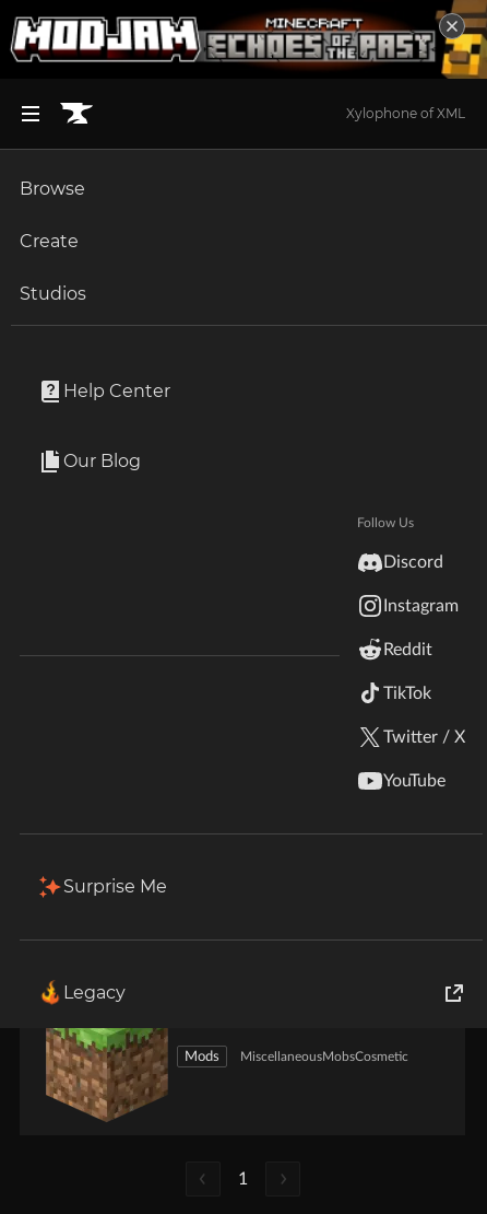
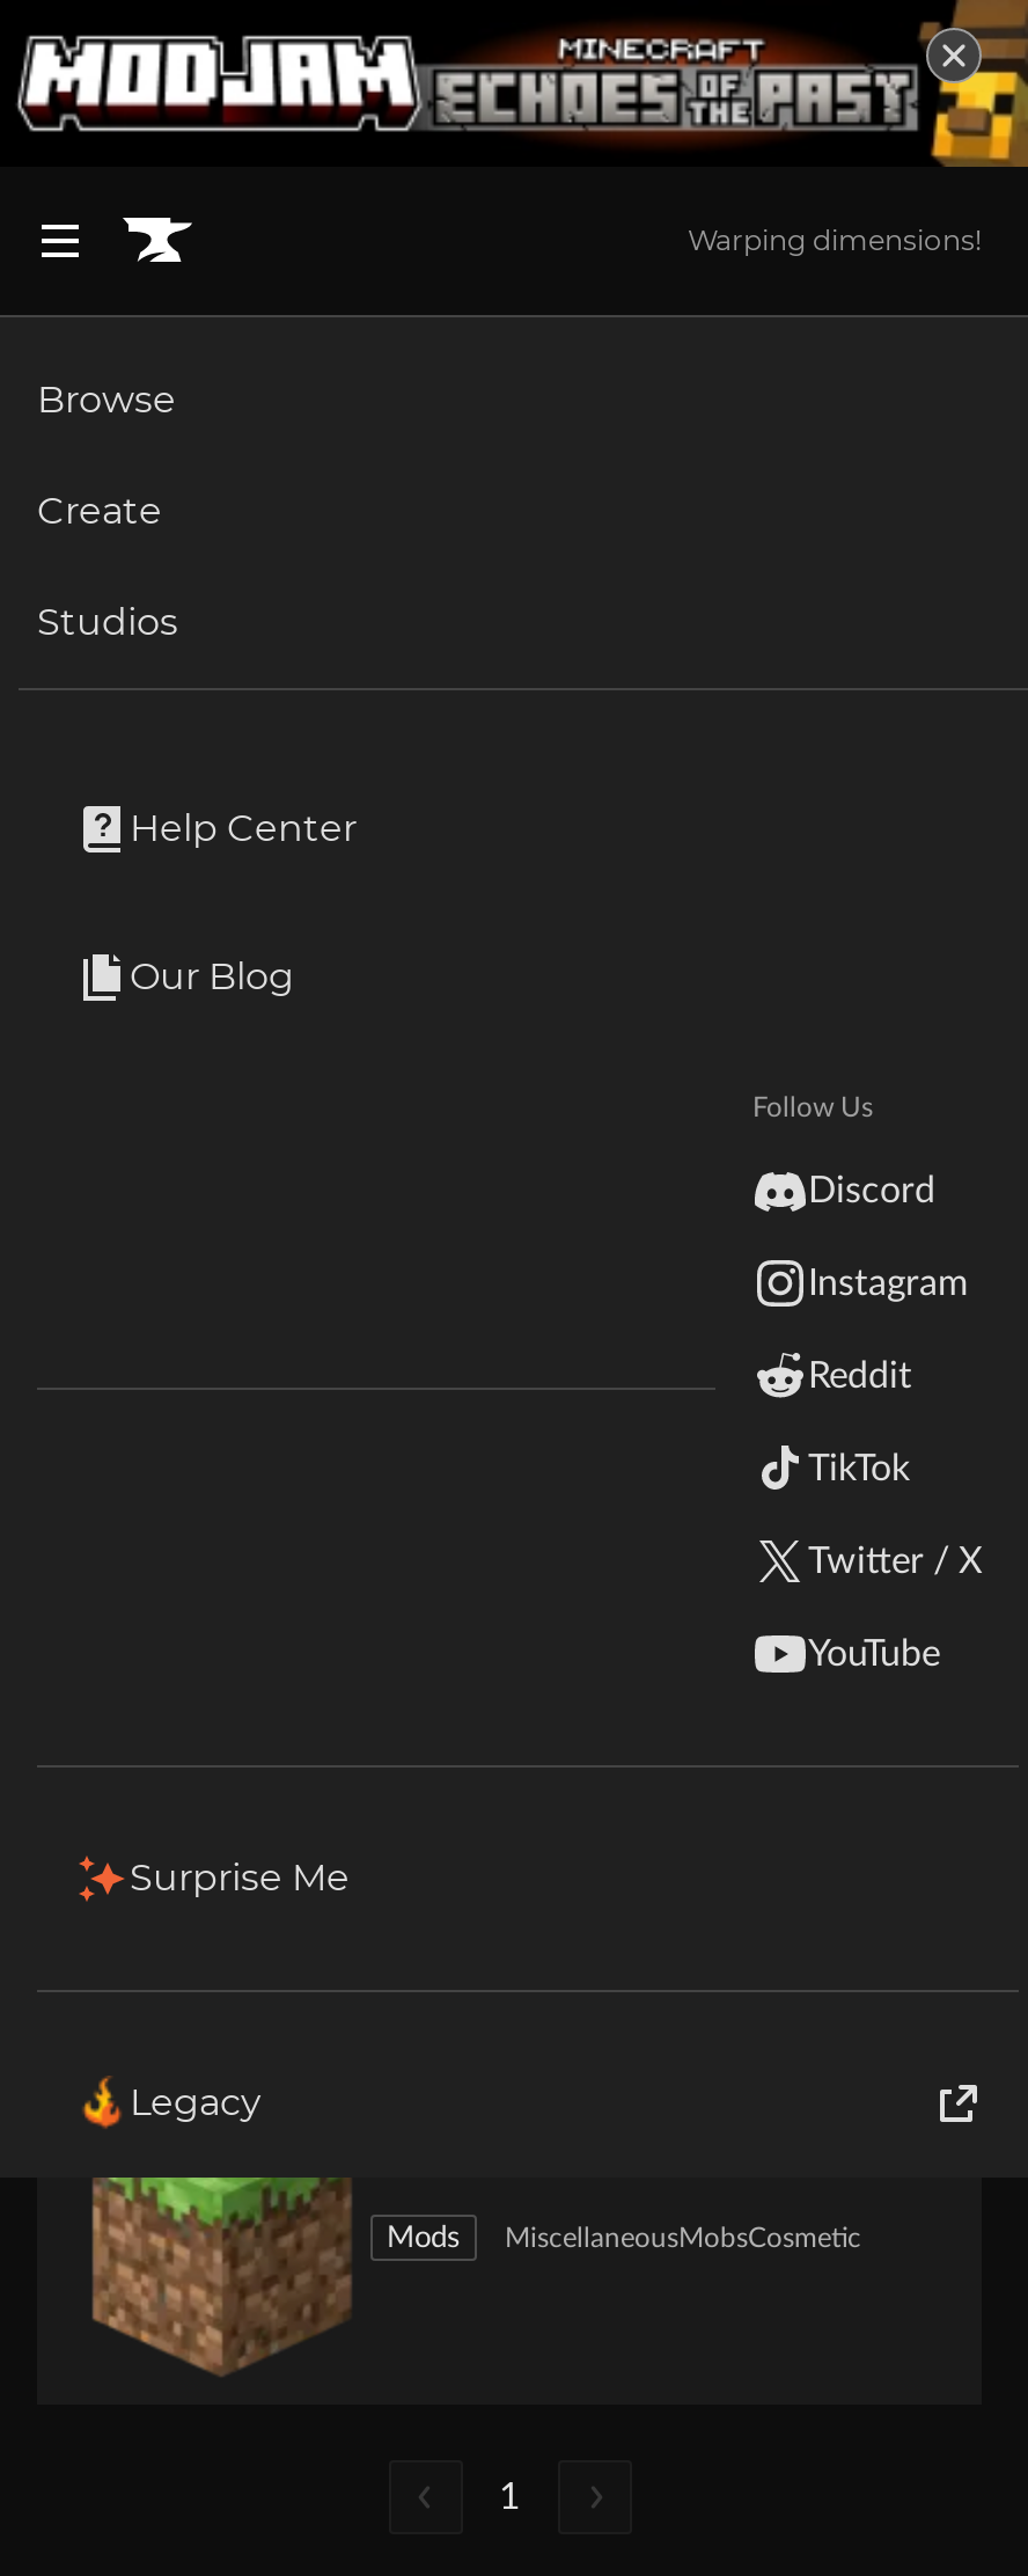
[346,105,465,121] Xylophone of XML -> [688,222,982,256] Warping dimensions!

